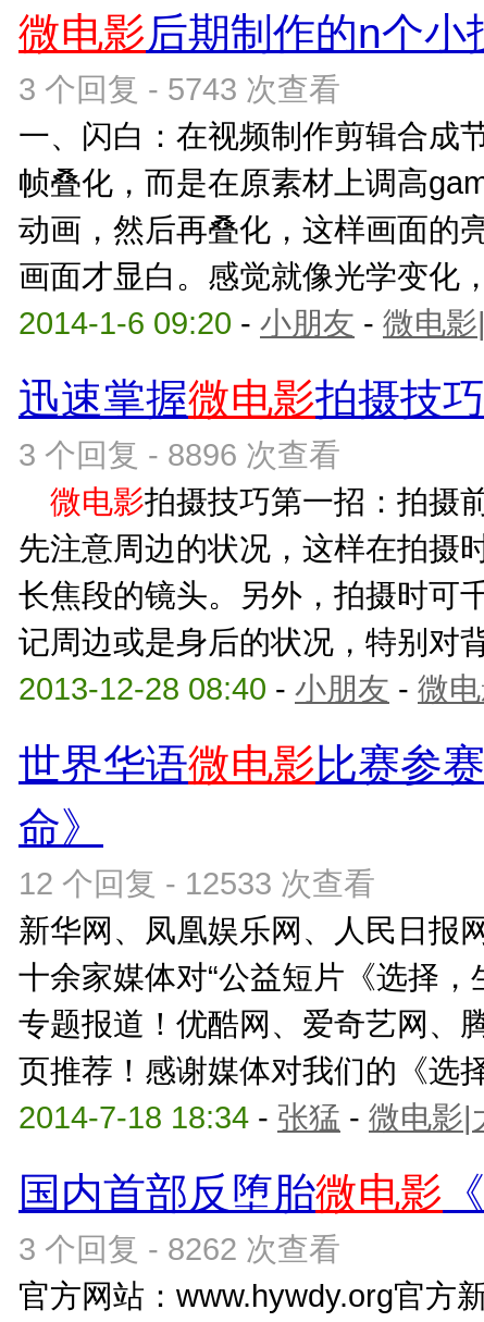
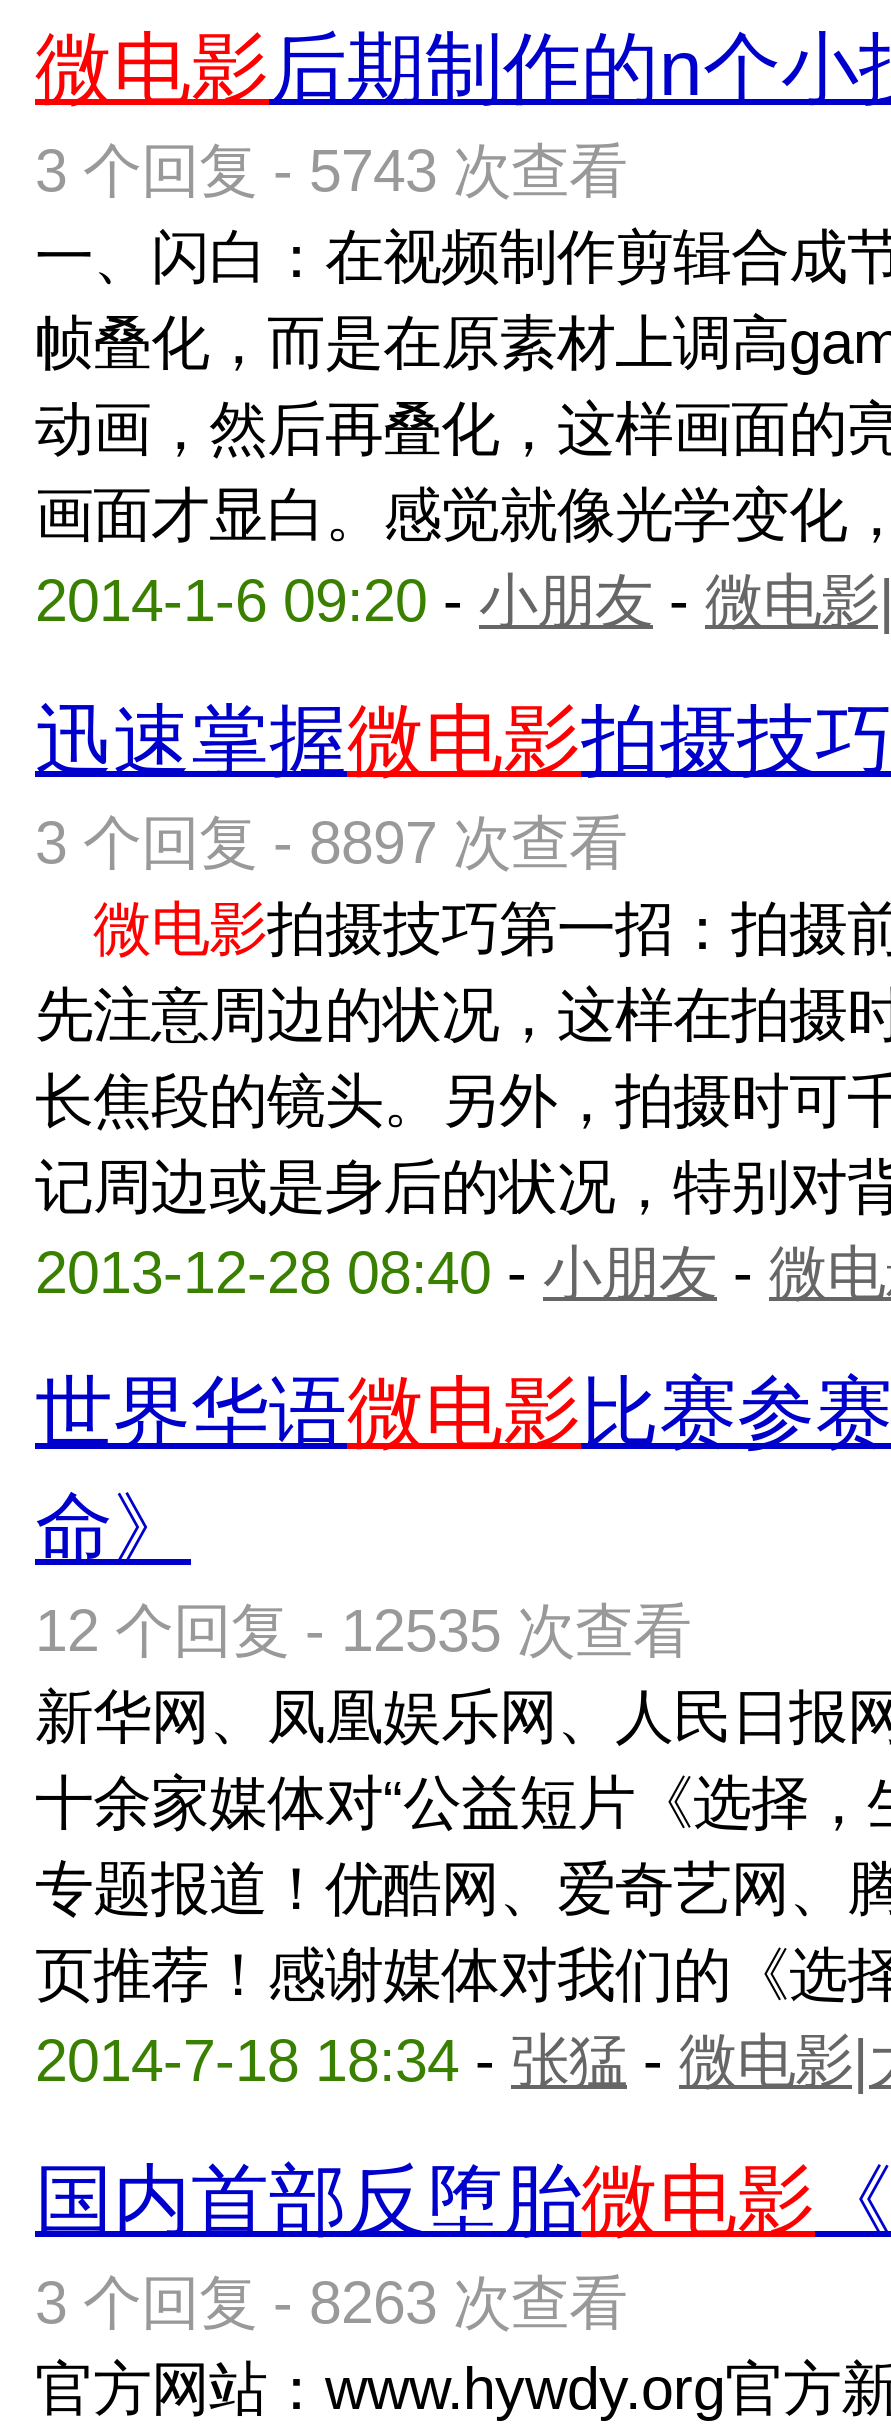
[18,436,340,472] 3 个回复 - 8896 次查看 -> [35,809,627,875] 3 个回复 - 8897 次查看
[18,865,375,901] 12 个回复 - 12533 次查看 -> [35,1597,691,1663] 12 个回复 - 12535 次查看
[18,1231,340,1267] 3 个回复 - 8262 次查看 -> [35,2269,627,2335] 3 个回复 - 8263 次查看

